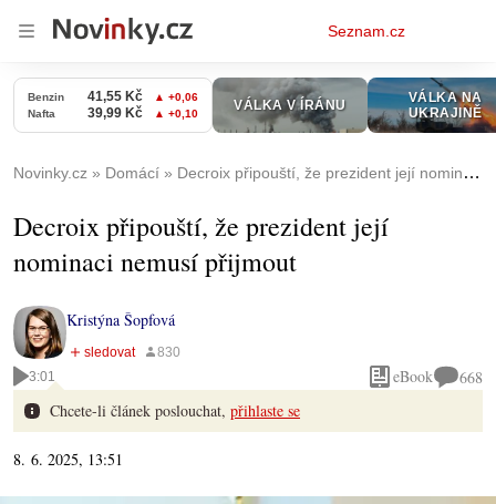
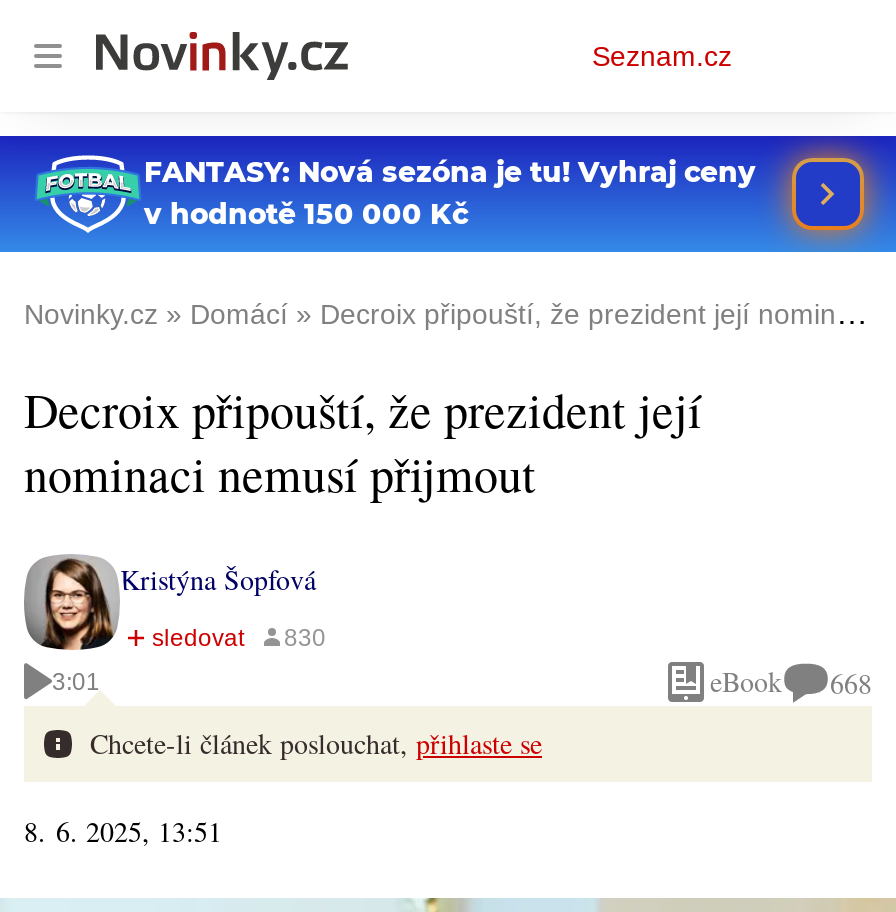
[3,75,493,138] [image] -> [6,134,890,254] [image]

